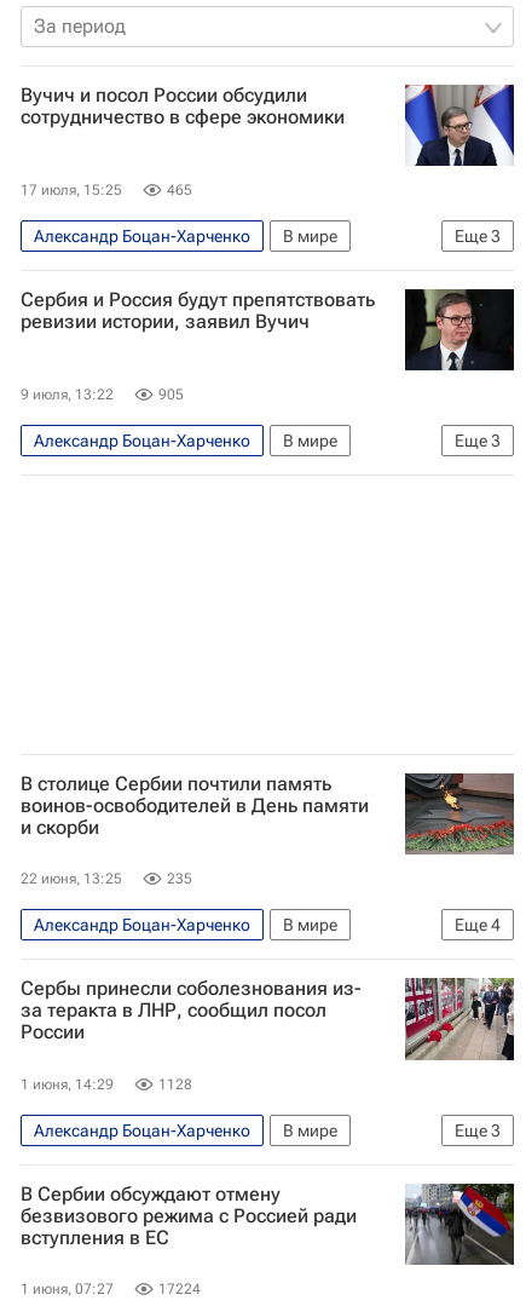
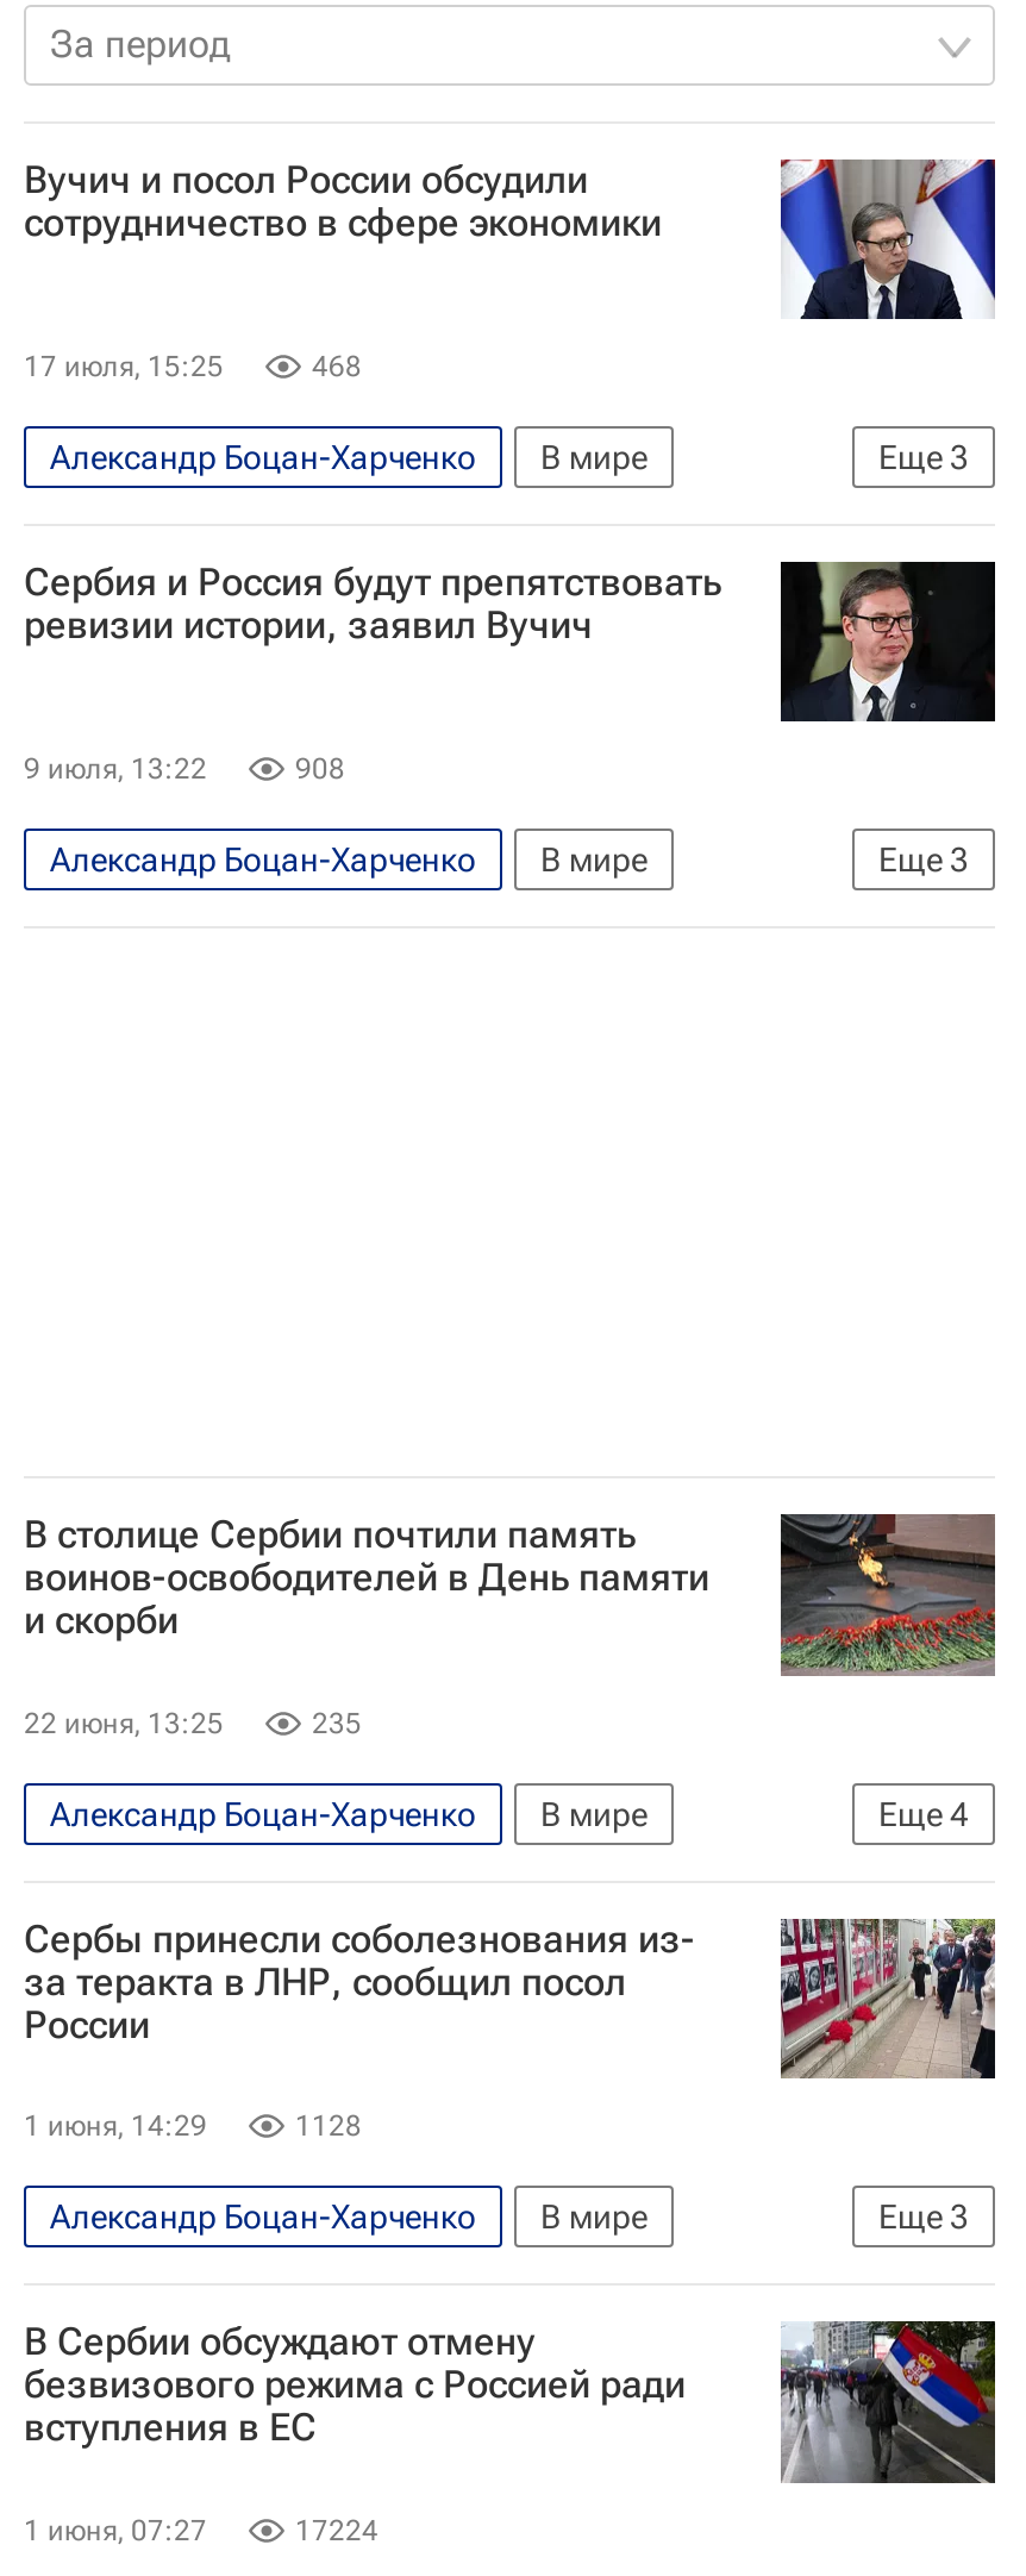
[167,182,192,198] 465 -> [312,350,362,383] 468
[158,386,184,403] 905 -> [295,752,345,786] 908

